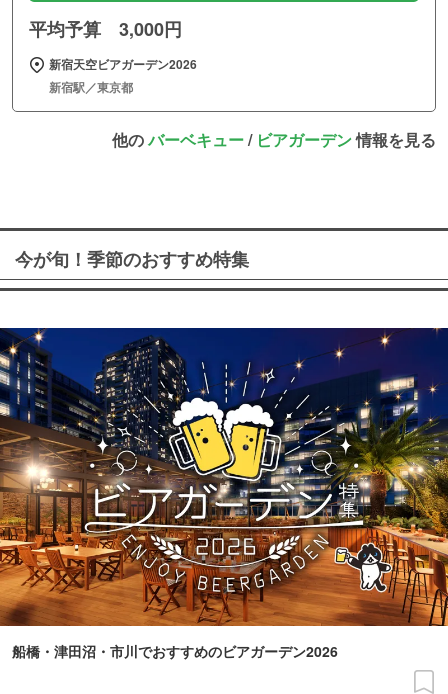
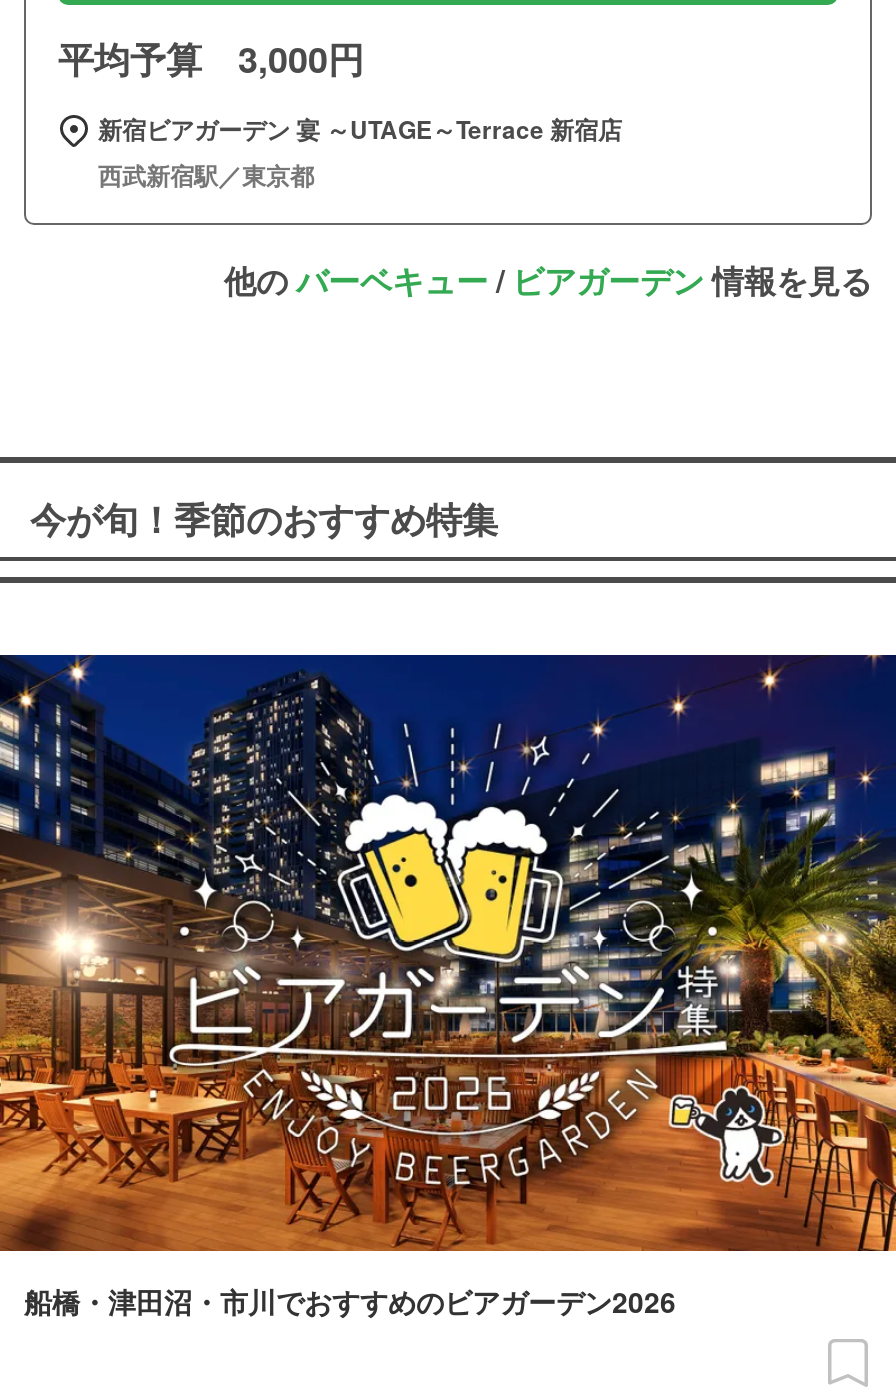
[49,55,197,96] 新宿天空ビアガーデン2026 | 新宿駅／東京都 -> [98,111,622,193] 新宿ビアガーデン 宴 ～UTAGE～Terrace 新宿店 | 西武新宿駅／東京都

